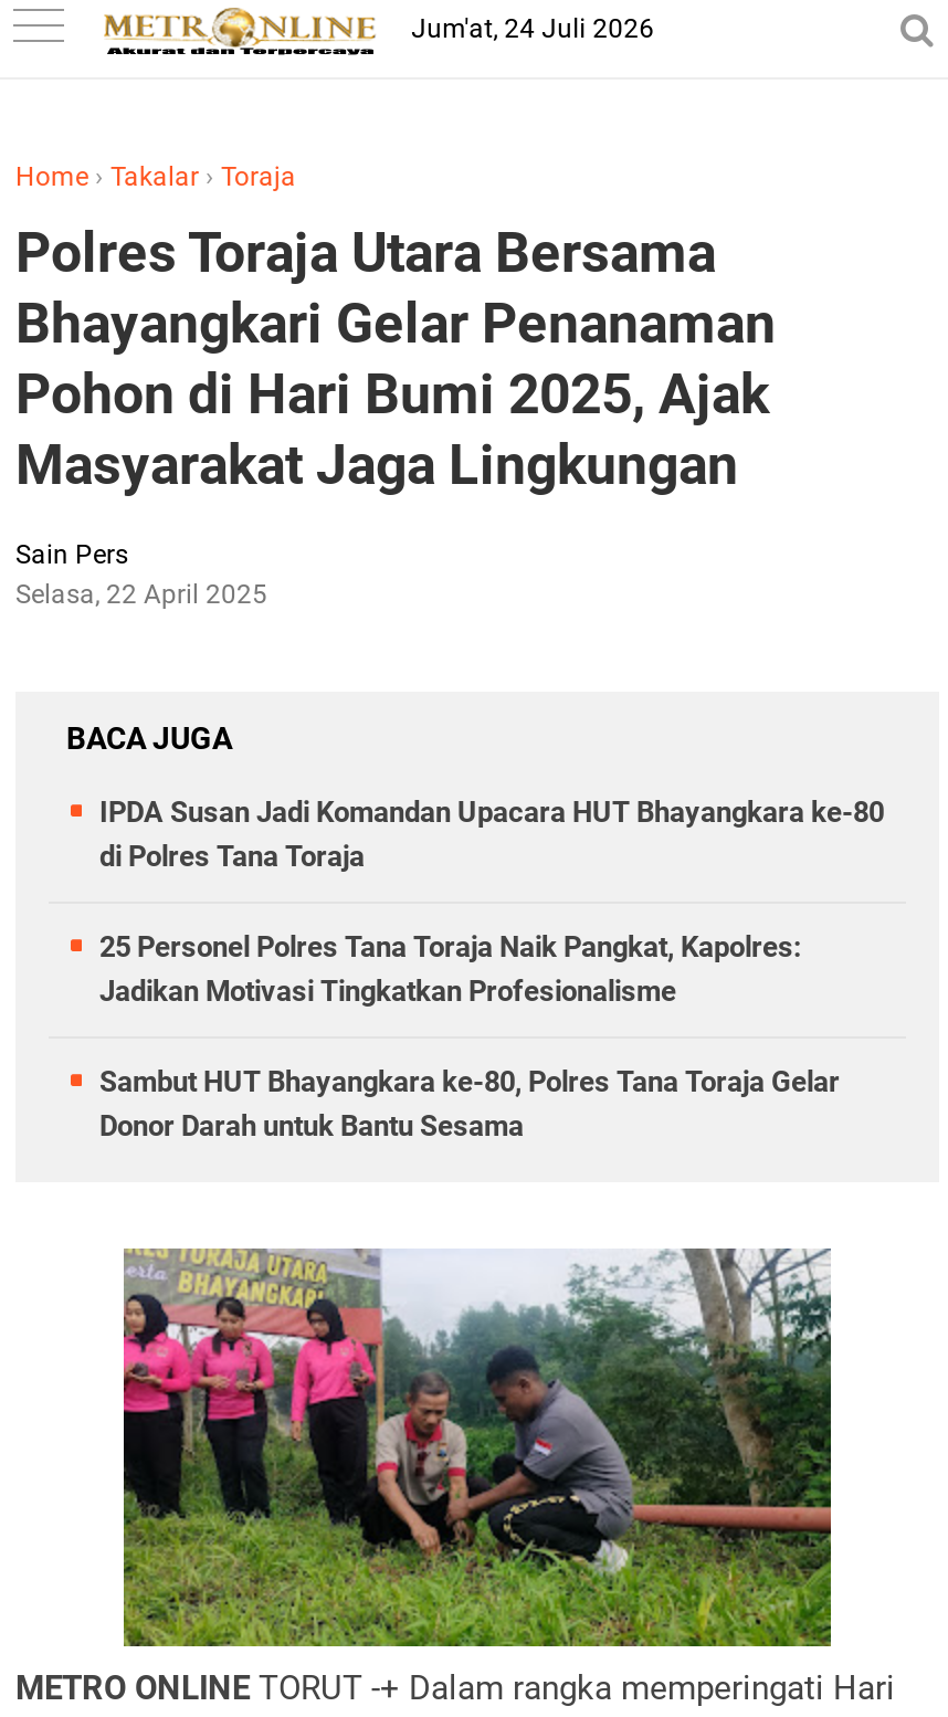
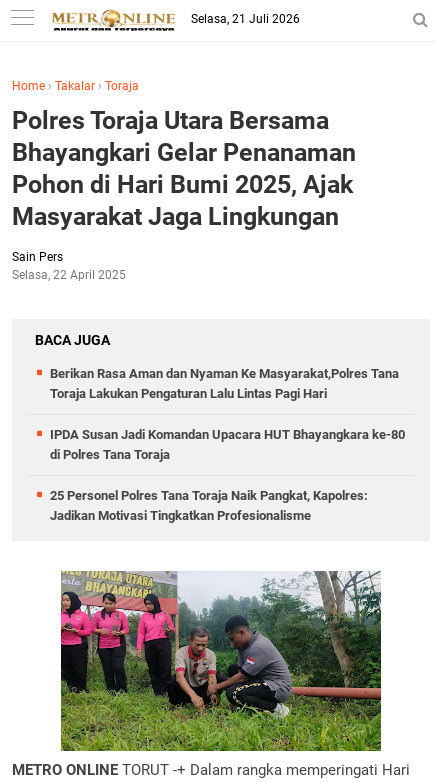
[411,13,654,44] Jum'at, 24 Juli 2026 -> [191,12,300,26] Selasa, 21 Juli 2026
none -> [50,366,399,401] Berikan Rasa Aman dan Nyaman Ke Masyarakat,Polres Tana | Toraja Lakukan Pengaturan Lalu Lintas Pagi Hari
moved [99,796,884,1008] -> [50,427,405,523]: IPDA Susan Jadi Komandan Upacara HUT Bhayangkara ke-80 | di Polres Tana Toraja | 25 Personel Polres Tana Toraja Naik Pangkat, Kapolres: | Jadikan Motivasi Tingkatkan Profesionalisme
[99,1065,840,1142] Sambut HUT Bhayangkara ke-80, Polres Tana Toraja Gelar | Donor Darah untuk Bantu Sesama -> none

